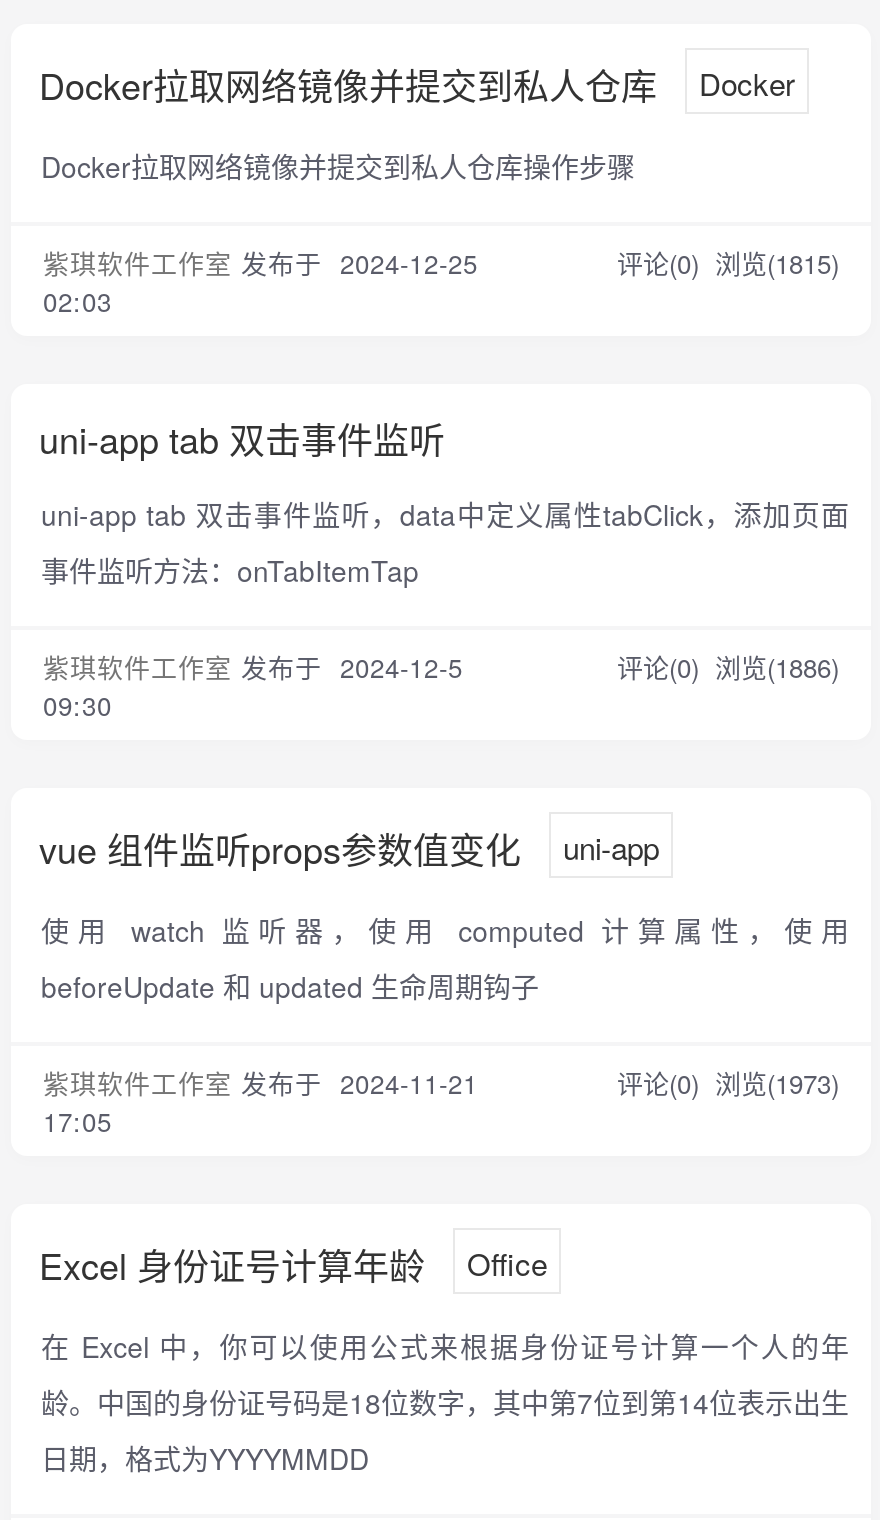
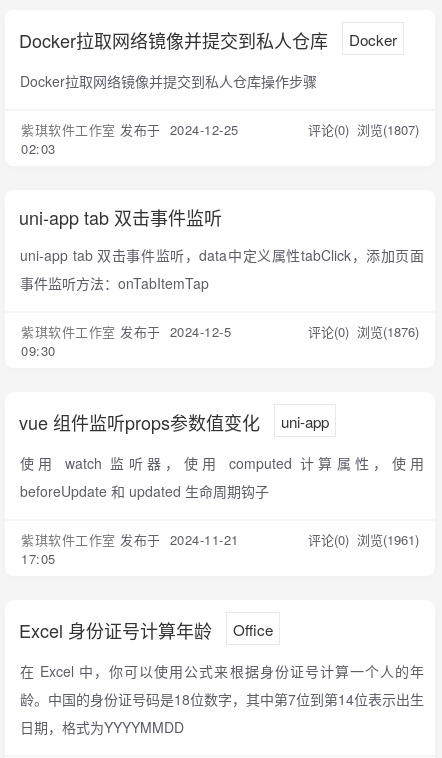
[617,243,839,281] 评论(0) 浏览(1815) -> [308,120,419,139] 评论(0) 浏览(1807)
[617,647,839,685] 评论(0) 浏览(1886) -> [308,322,419,341] 评论(0) 浏览(1876)
[617,1063,839,1101] 评论(0) 浏览(1973) -> [308,530,419,549] 评论(0) 浏览(1961)

